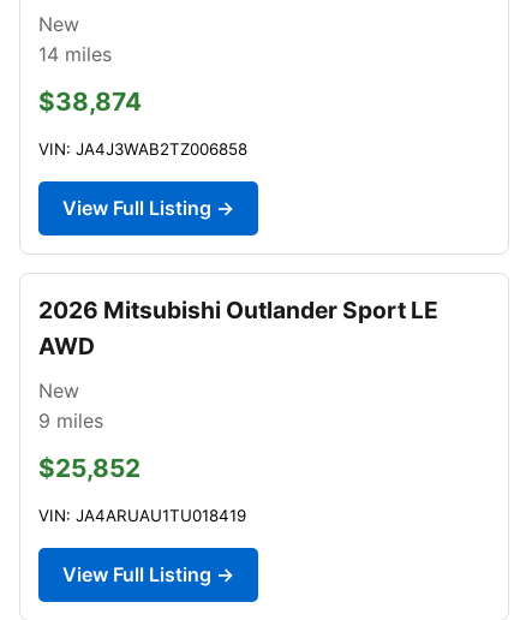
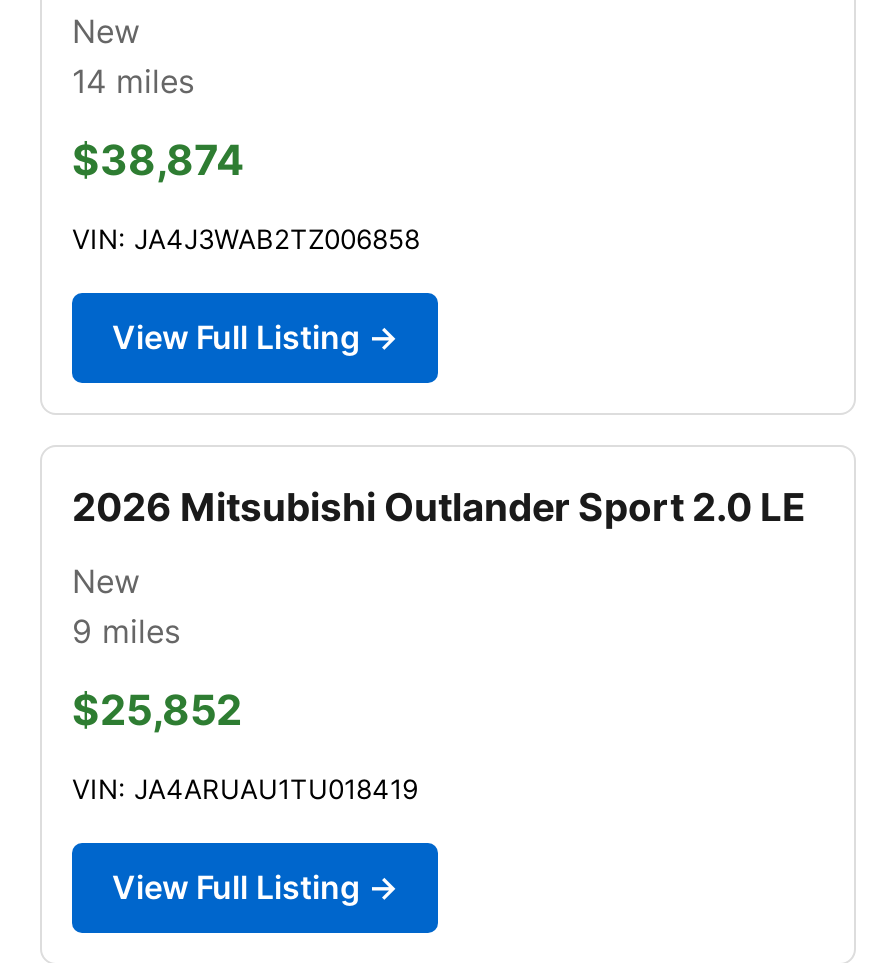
[38,295,438,360] 2026 Mitsubishi Outlander Sport LE | AWD -> [72,483,806,531] 2026 Mitsubishi Outlander Sport 2.0 LE

